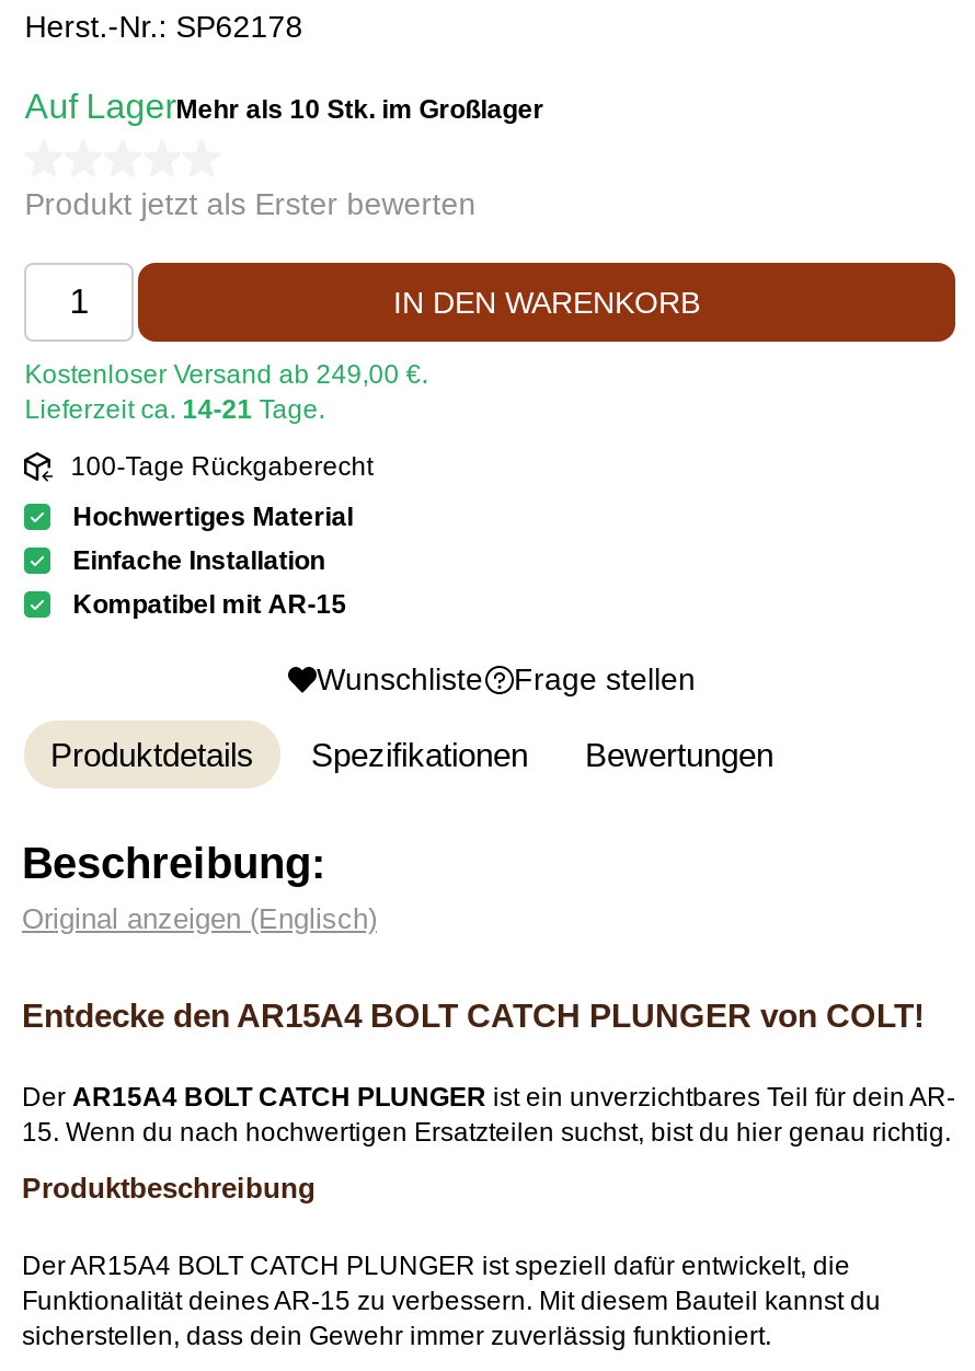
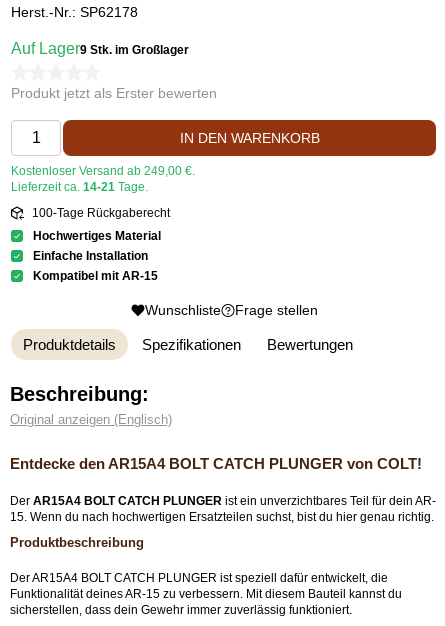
[25,88,544,125] Auf LagerMehr als 10 Stk. im Großlager -> [11,40,189,57] Auf Lager9 Stk. im Großlager

